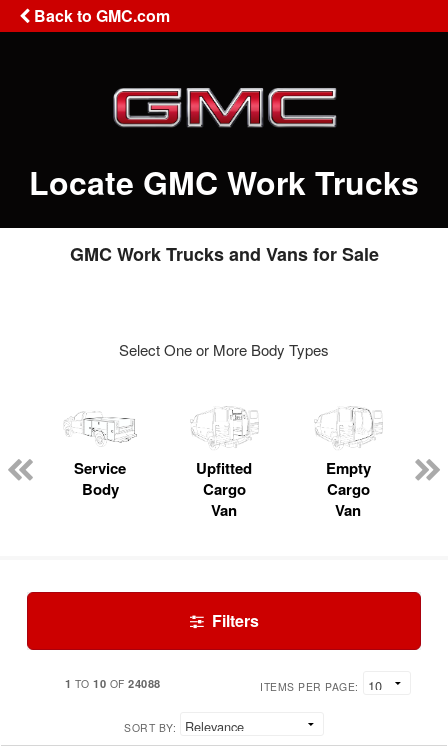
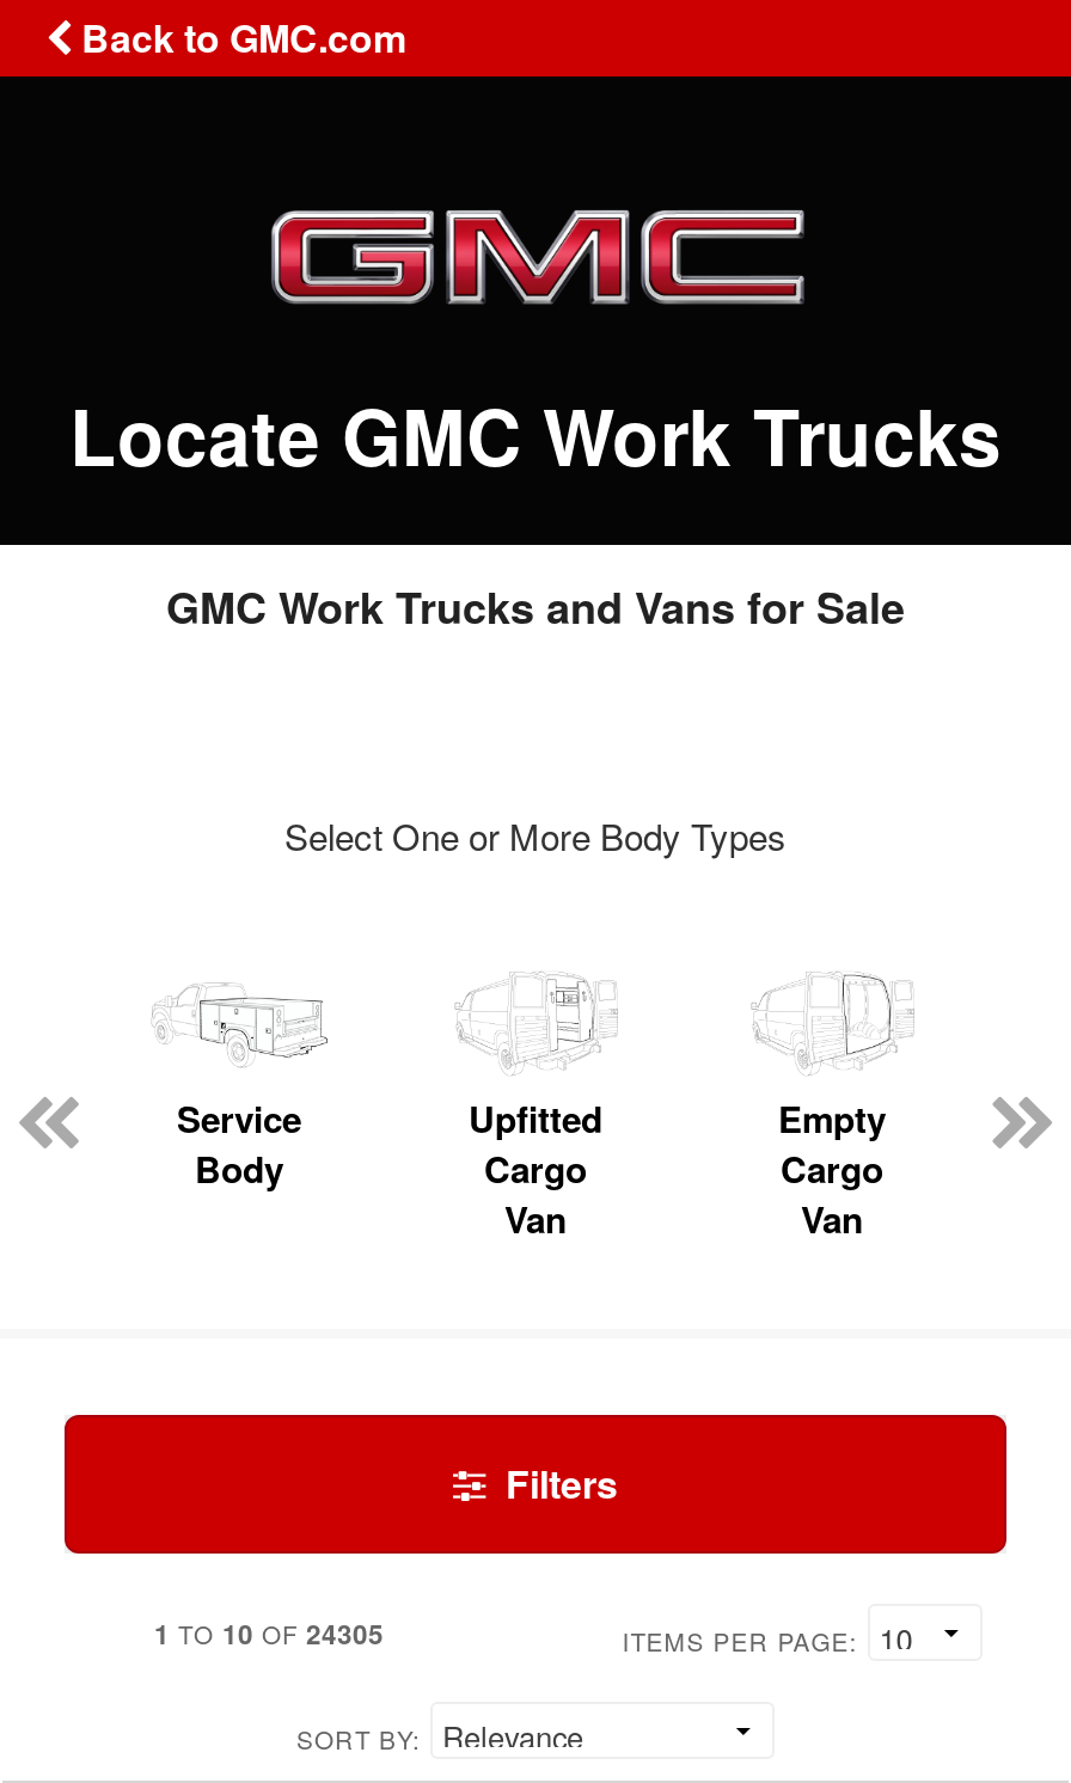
[64,675,160,691] 1 TO 10 OF 24088 -> [154,1614,384,1653] 1 TO 10 OF 24305

